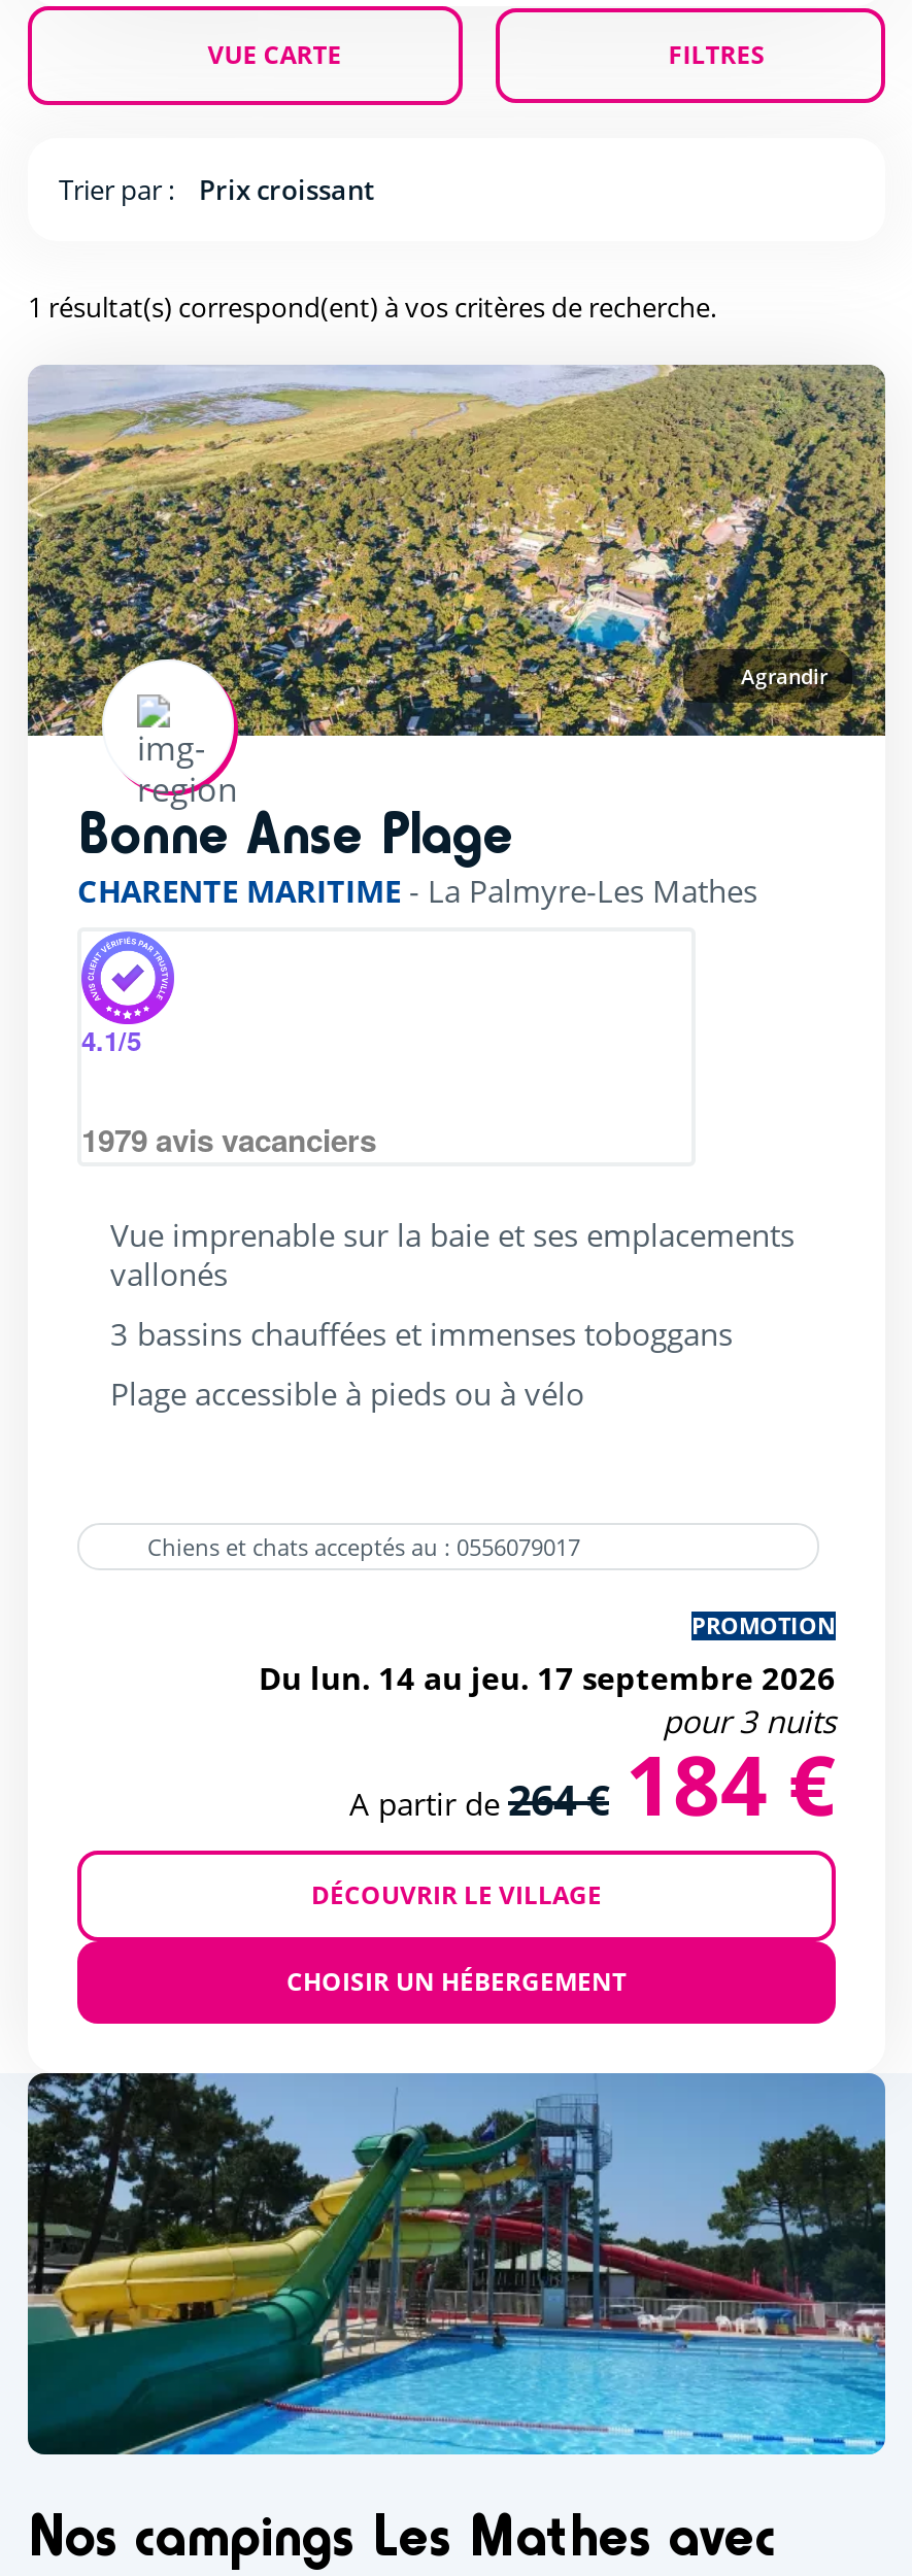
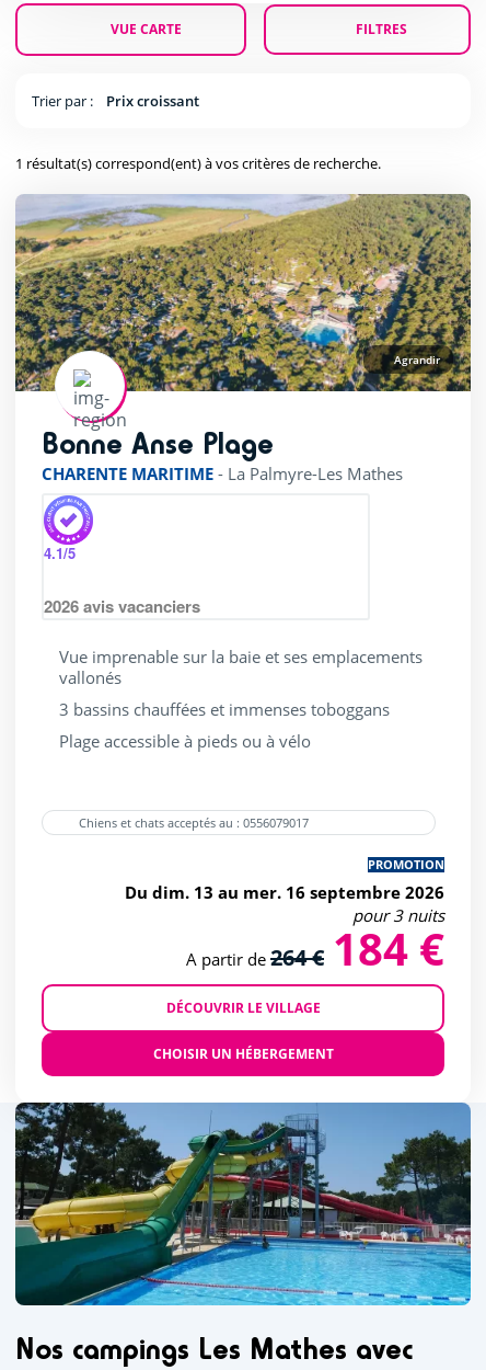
[81,1117,376,1162] 1979 avis vacanciers -> [44,594,200,618] 2026 avis vacanciers
[259,1657,836,1698] Du lun. 14 au jeu. 17 septembre 2026 -> [125,881,444,903] Du dim. 13 au mer. 16 septembre 2026

